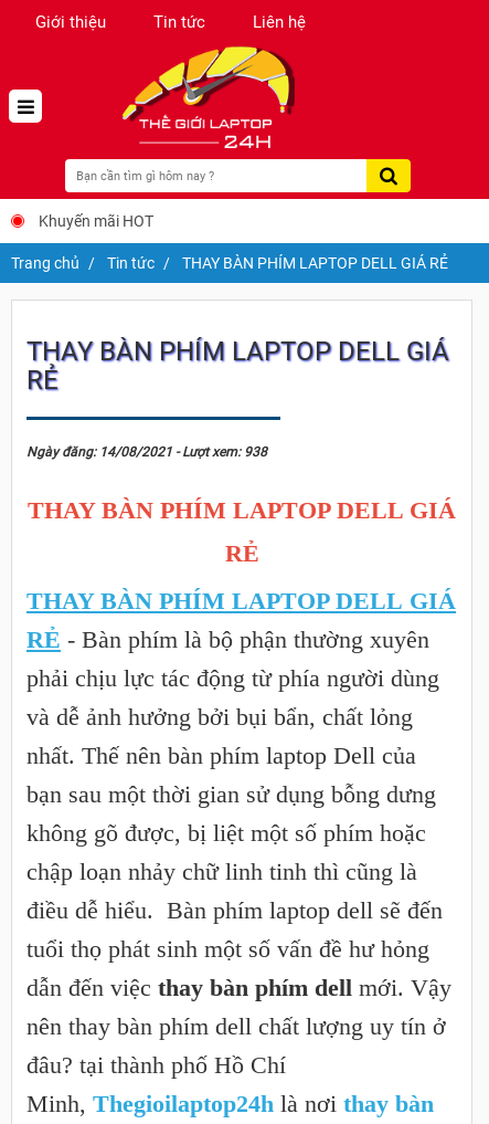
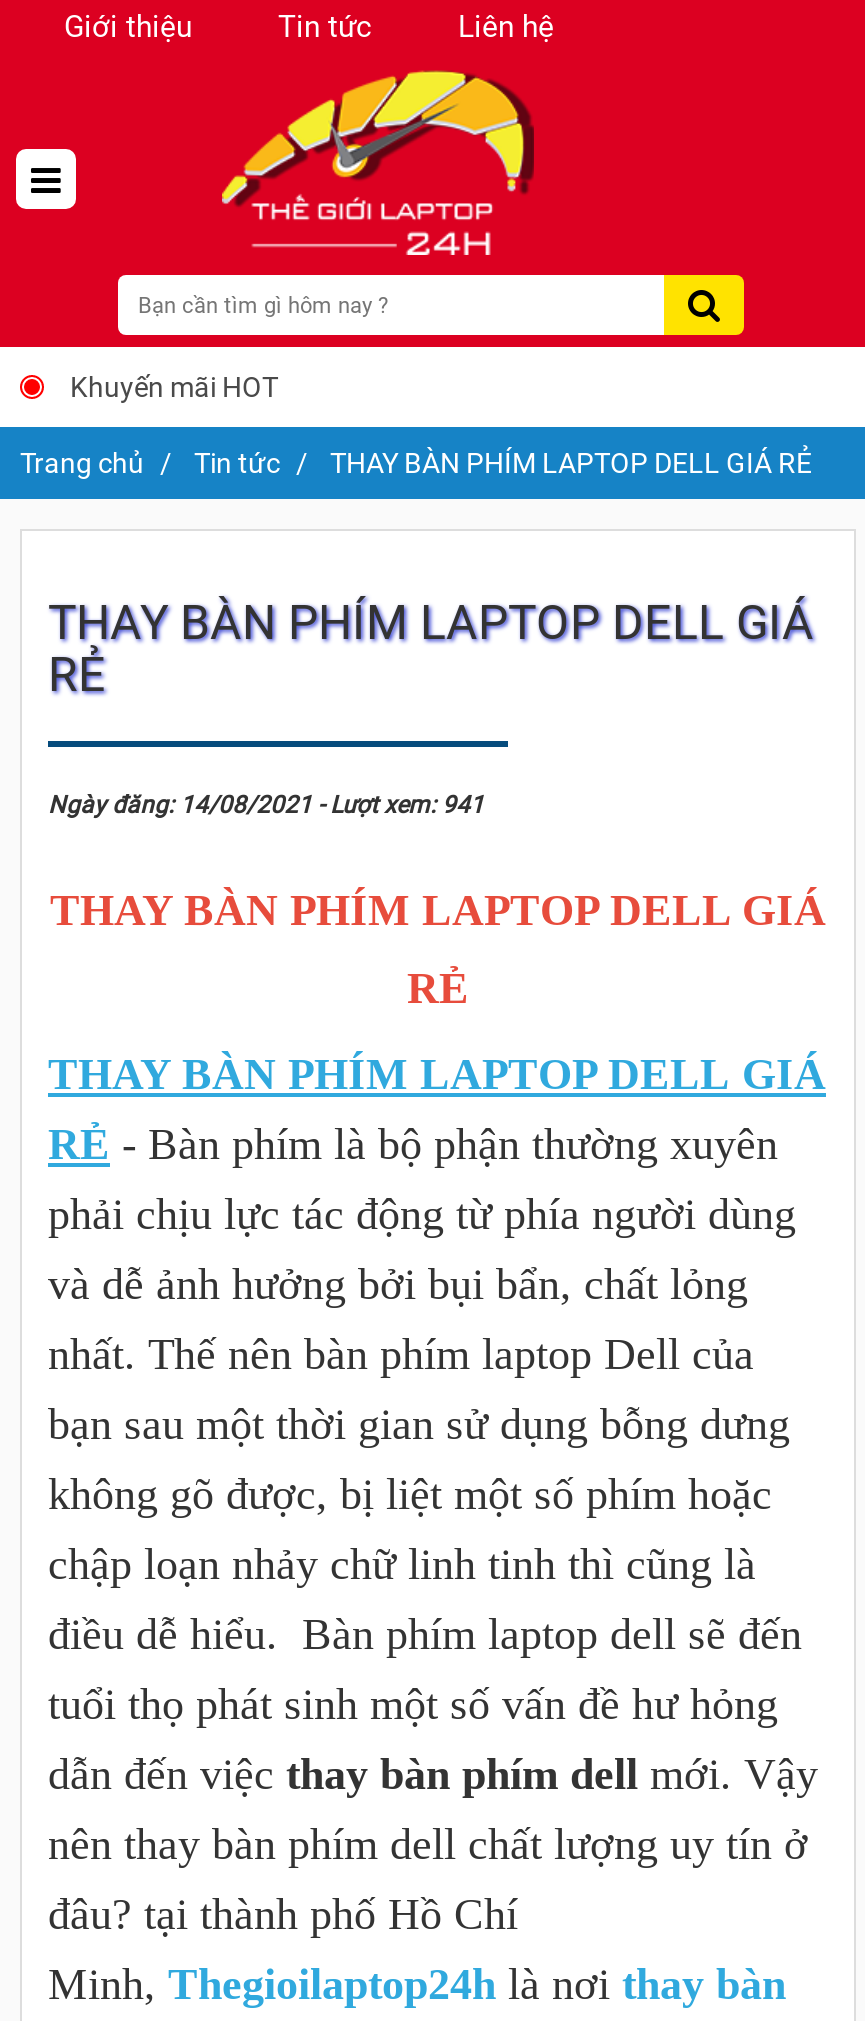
[26,444,267,460] Ngày đăng: 14/08/2021 - Lượt xem: 938 -> [48,791,484,819] Ngày đăng: 14/08/2021 - Lượt xem: 941

